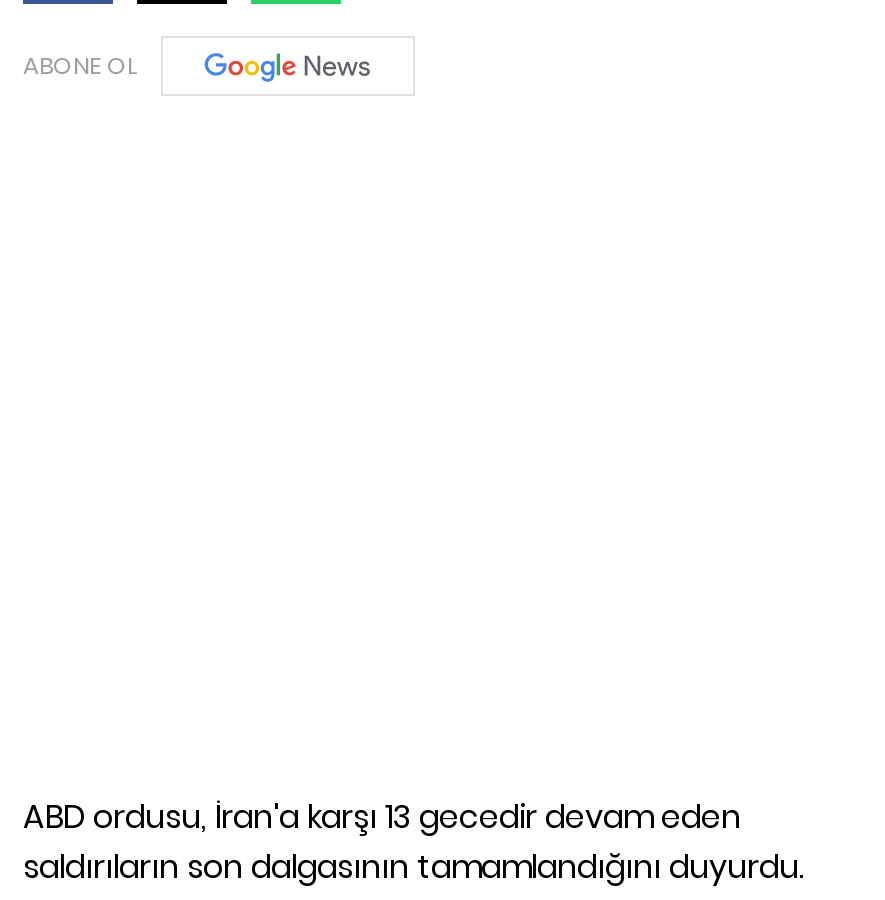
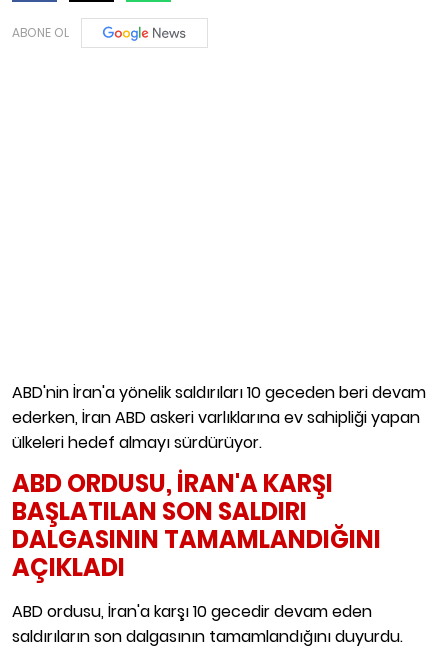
[23,795,741,841] ABD ordusu, İran'a karşı 13 gecedir devam eden -> [12,381,426,623] ABD'nin İran'a yönelik saldırıları 10 geceden beri devam | ederken, İran ABD askeri varlıklarına ev sahipliği yapan | ülkeleri hedef almayı sürdürüyor. | ABD ORDUSU, İRAN'A KARŞI | BAŞLATILAN SON SALDIRI | DALGASININ TAMAMLANDIĞINI | AÇIKLADI | ABD ordusu, İran'a karşı 10 gecedir devam eden

